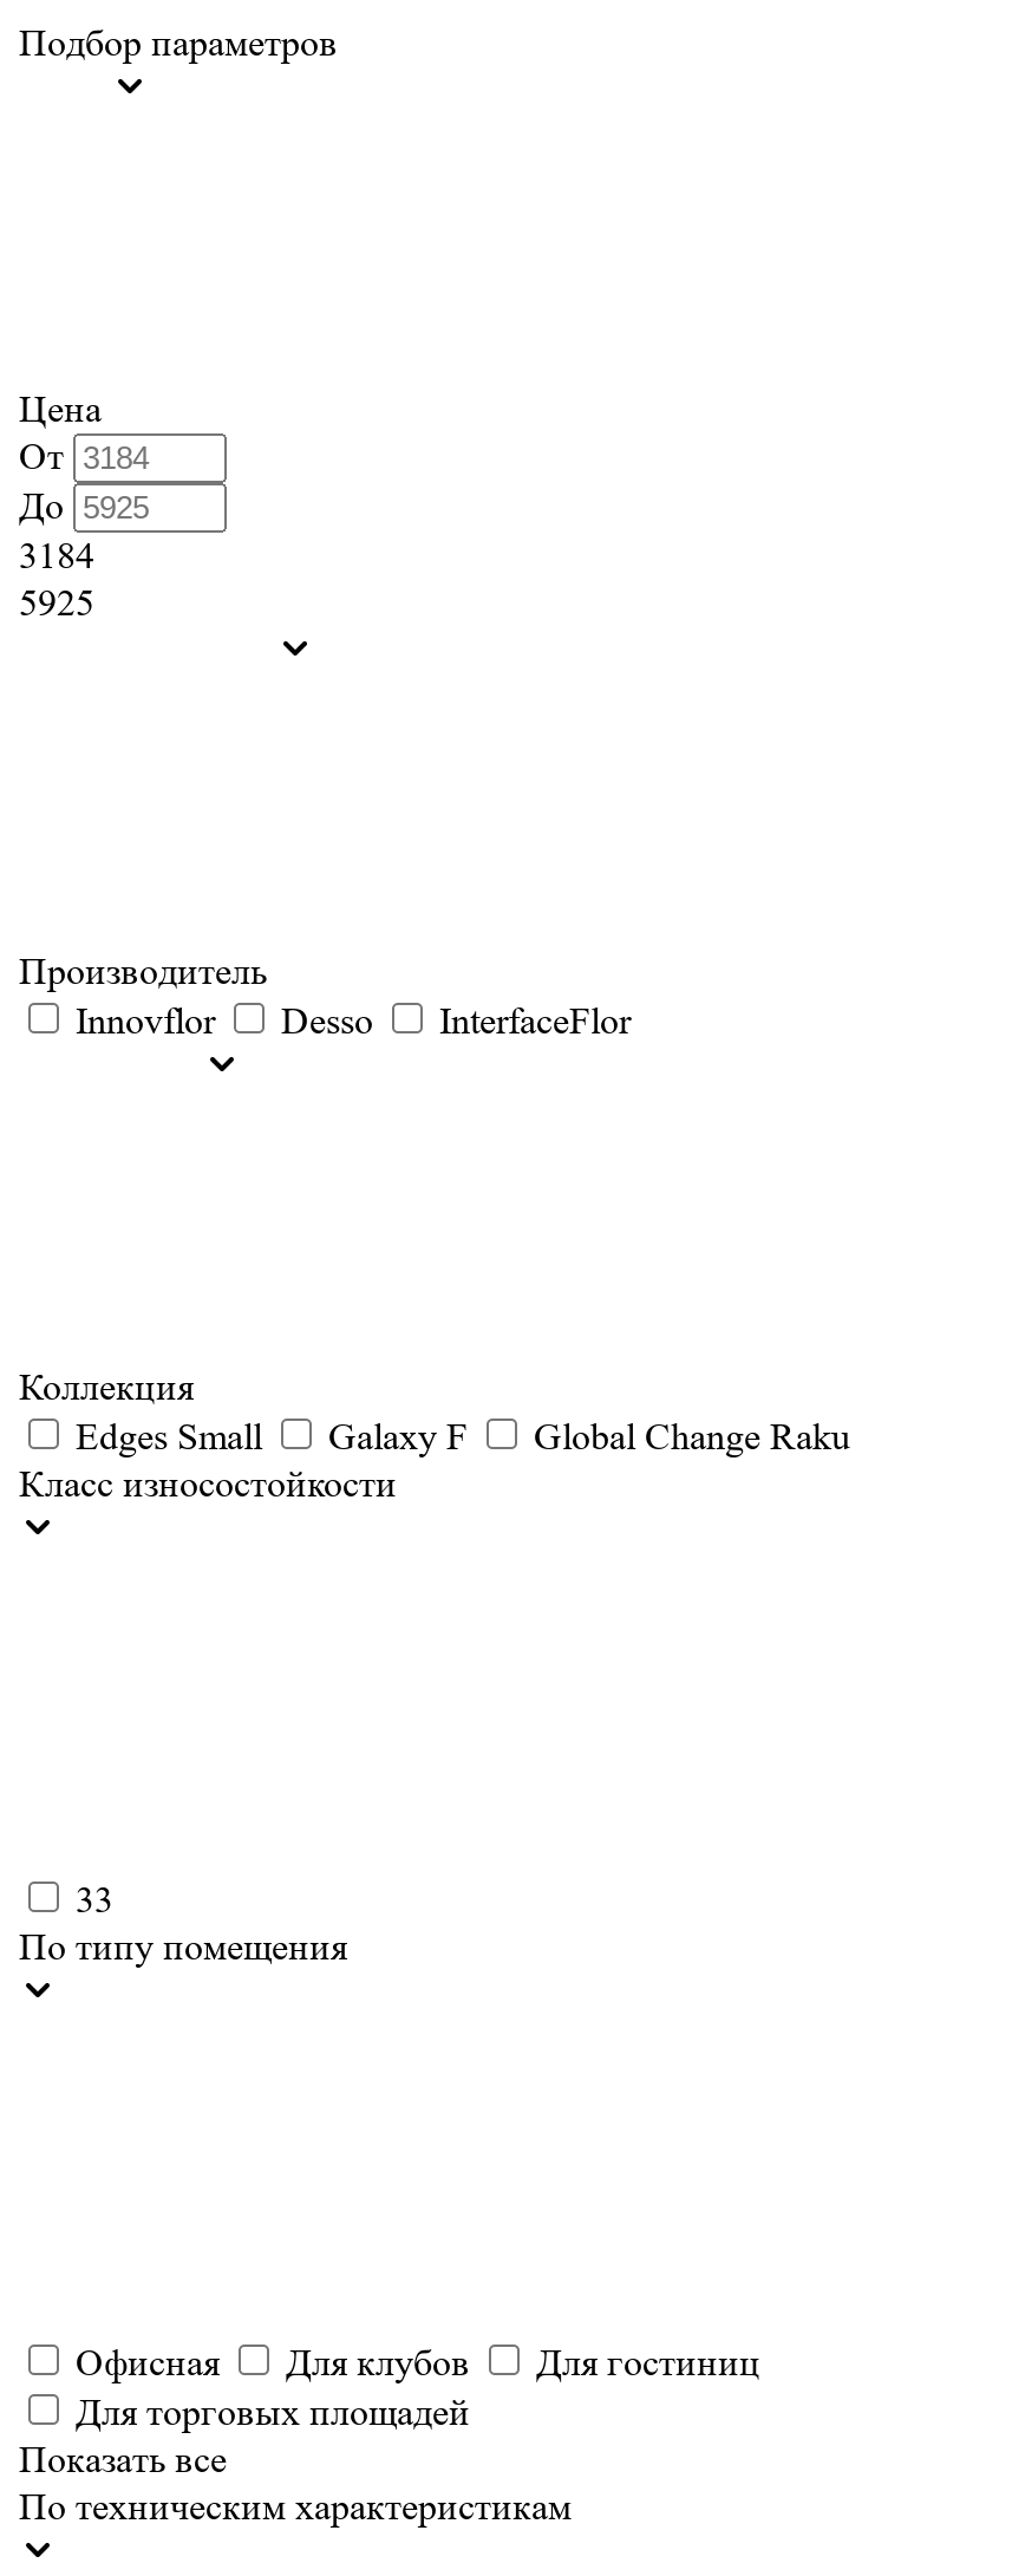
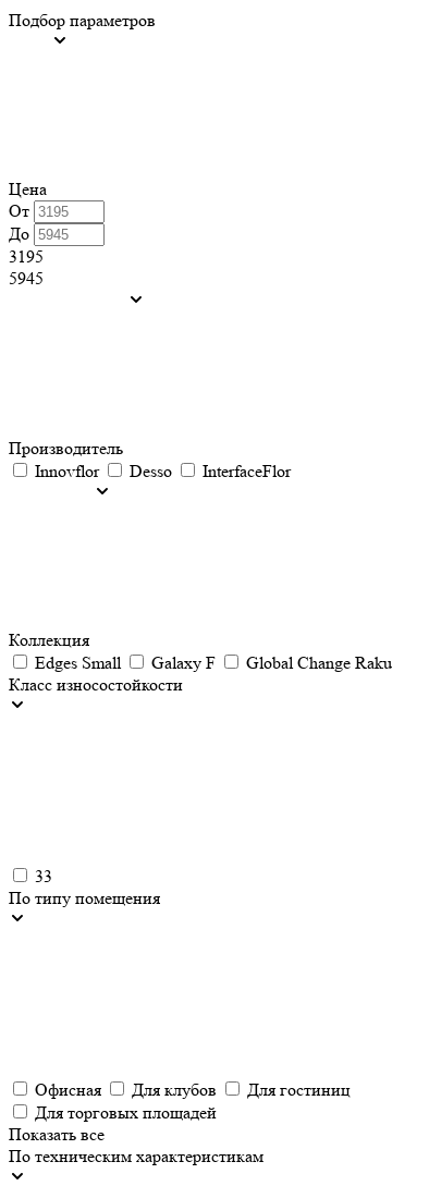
[19,533,94,578] 3184 -> [9,246,44,267] 3195
[19,580,94,625] 5925 -> [9,268,44,289] 5945

